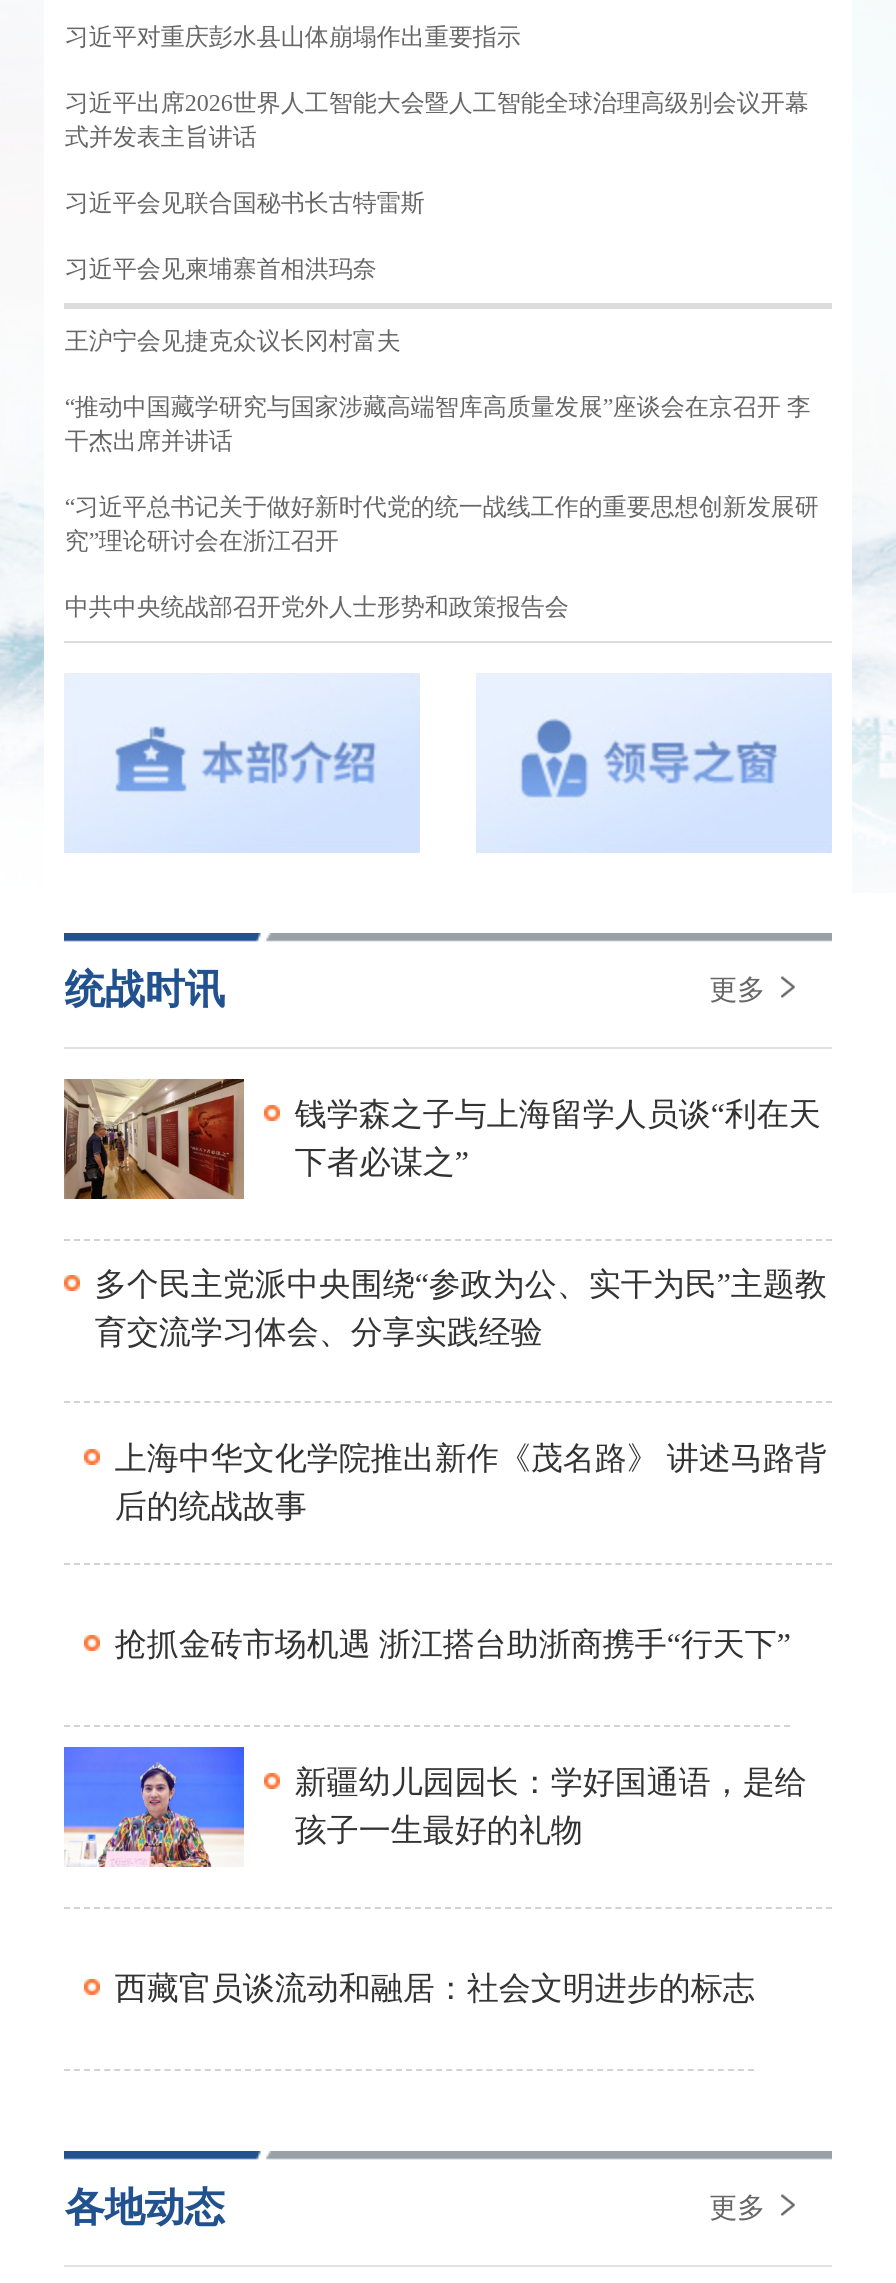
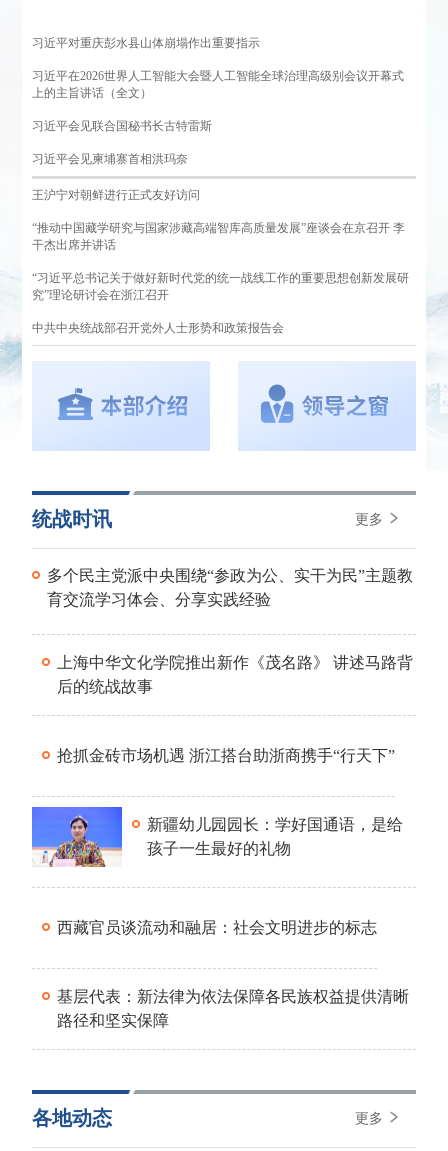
[65,89,809,151] 习近平出席2026世界人工智能大会暨人工智能全球治理高级别会议开幕 | 式并发表主旨讲话 -> [32,69,404,100] 习近平在2026世界人工智能大会暨人工智能全球治理高级别会议开幕式 | 上的主旨讲话（全文）
[65,327,401,355] 王沪宁会见捷克众议长冈村富夫 -> [32,188,200,202] 王沪宁对朝鲜进行正式友好访问
[62,1077,821,1201] [image] | 钱学森之子与上海留学人员谈“利在天 | 下者必谋之” -> none
moved [64,1267,827,2005] -> [32,567,413,936]: [image] | 多个民主党派中央围绕“参政为公、实干为民”主题教 | 育交流学习体会、分享实践经验 | ... | 孩子一生最好的礼物 | 西藏官员谈流动和融居：社会文明进步的标志
none -> [57,988,409,1029] 基层代表：新法律为依法保障各民族权益提供清晰 | 路径和坚实保障

